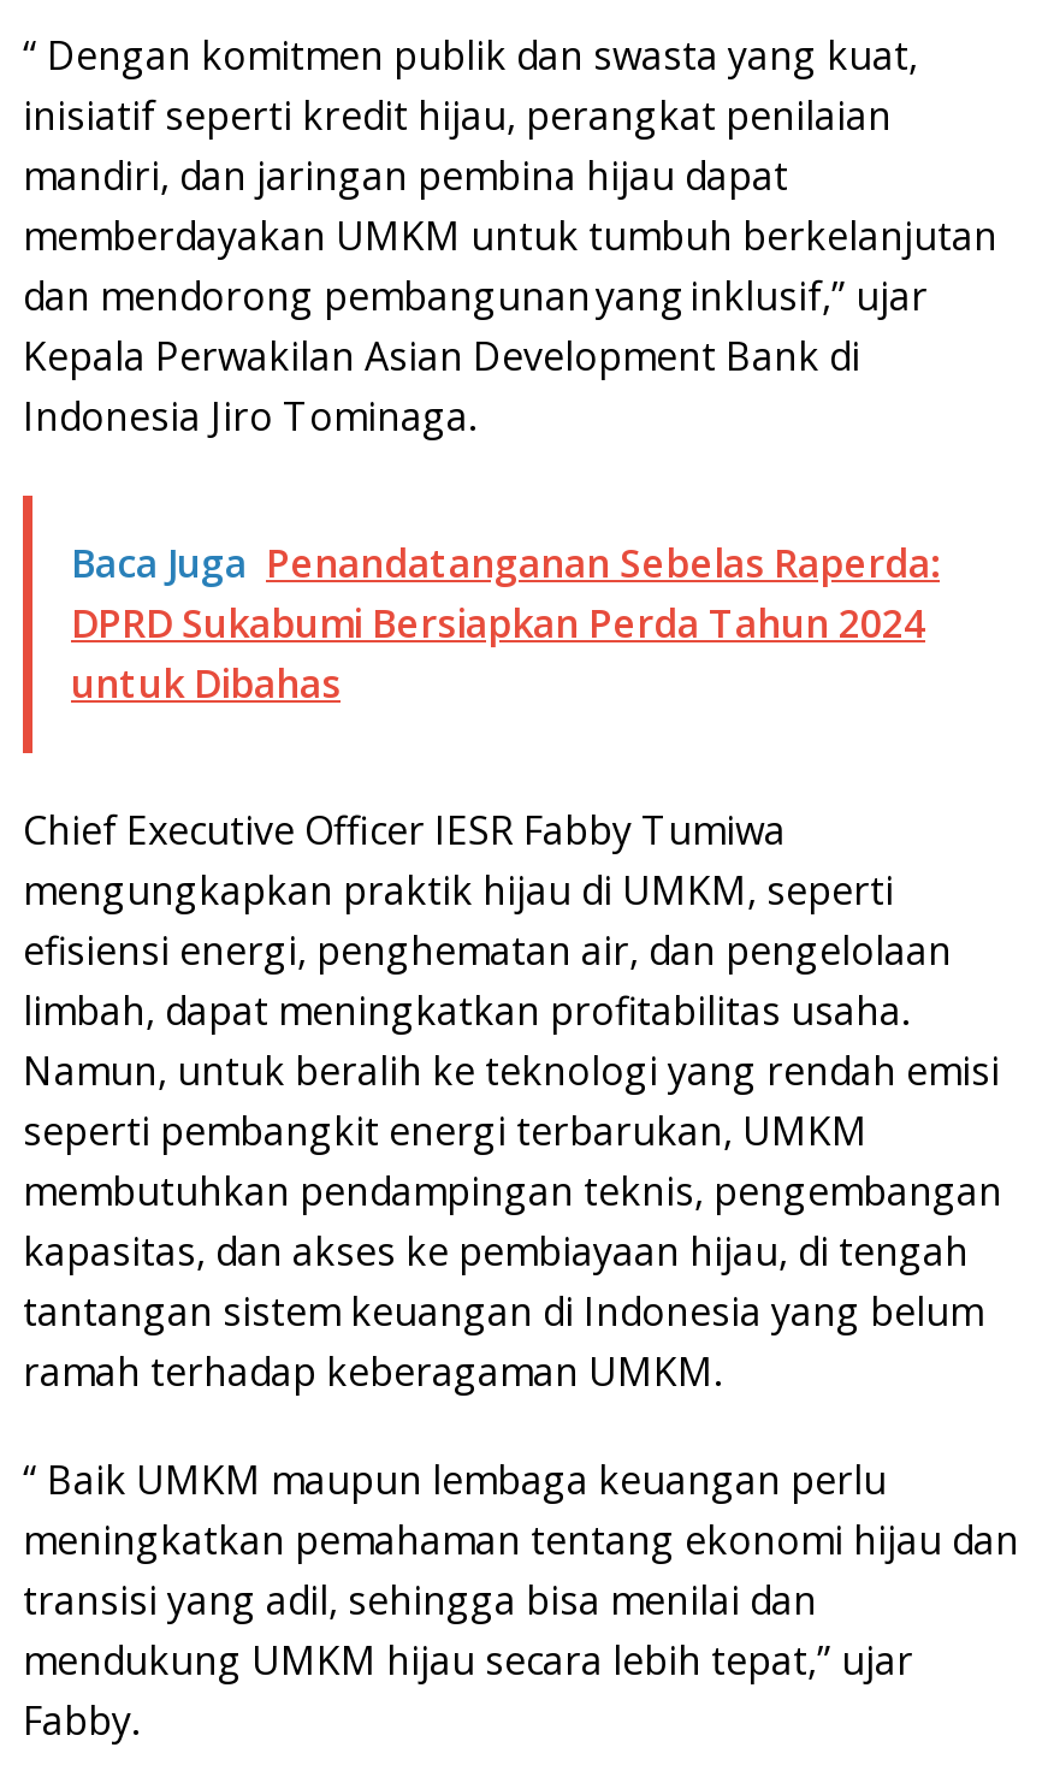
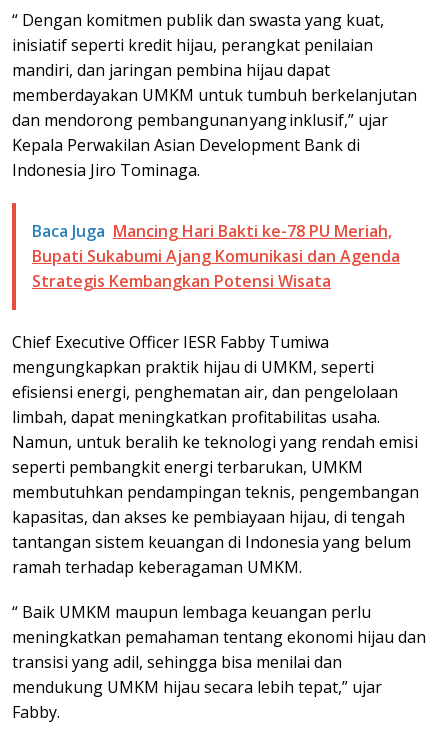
[71,537,940,710] Baca Juga Penandatanganan Sebelas Raperda: | DPRD Sukabumi Bersiapkan Perda Tahun 2024 | untuk Dibahas -> [32,220,400,292] Baca Juga Mancing Hari Bakti ke-78 PU Meriah, | Bupati Sukabumi Ajang Komunikasi dan Agenda | Strategis Kembangkan Potensi Wisata

